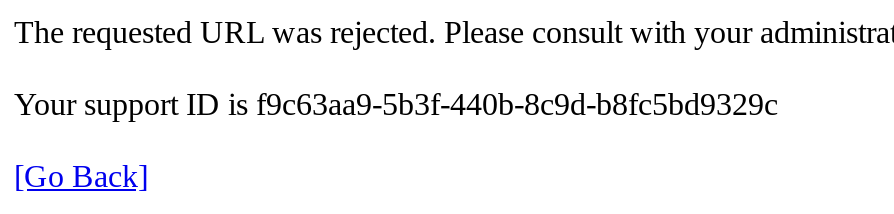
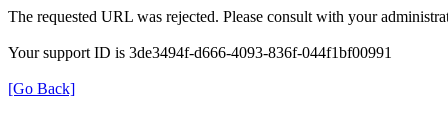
[14,87,778,121] Your support ID is f9c63aa9-5b3f-440b-8c9d-b8fc5bd9329c -> [8,44,392,61] Your support ID is 3de3494f-d666-4093-836f-044f1bf00991

